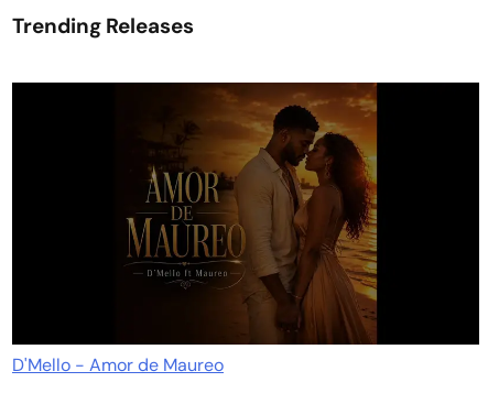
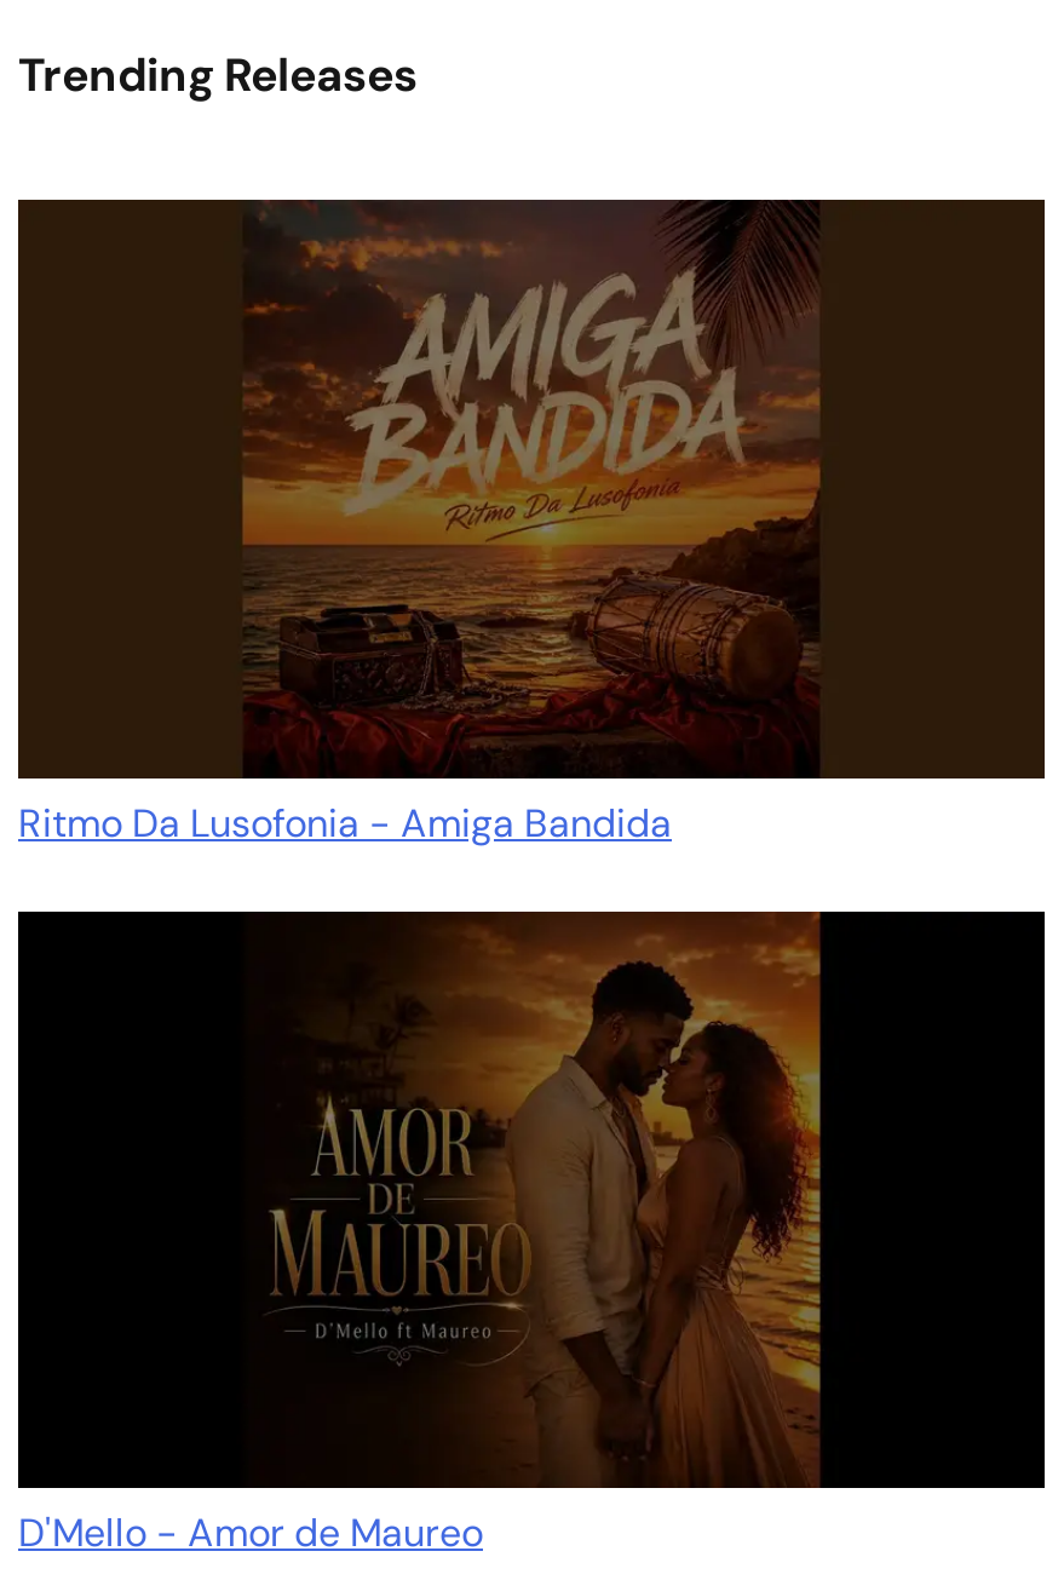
none -> [18,199,1045,848] [image] | Ritmo Da Lusofonia - Amiga Bandida

